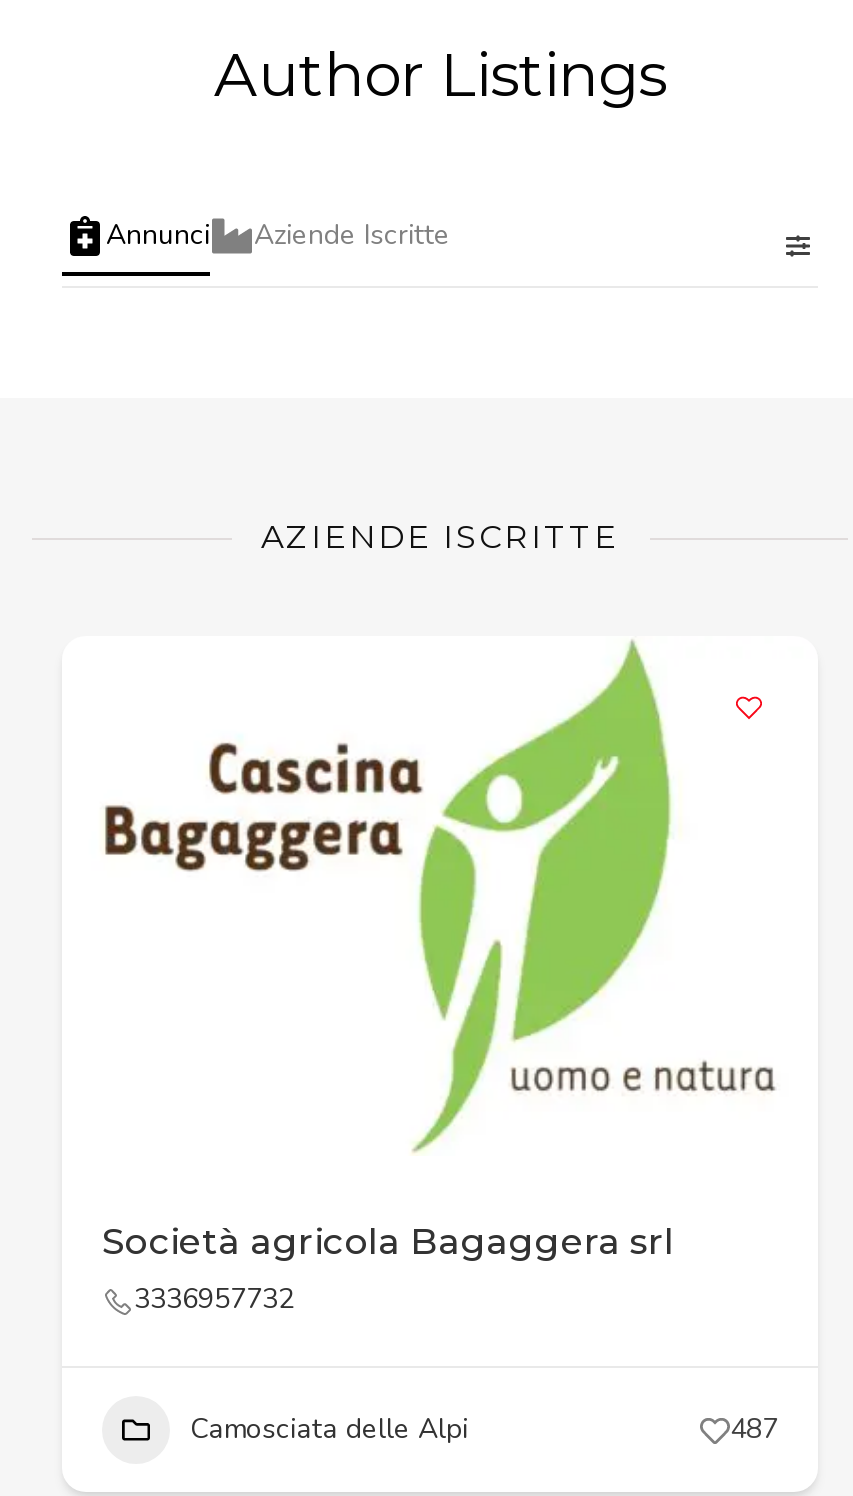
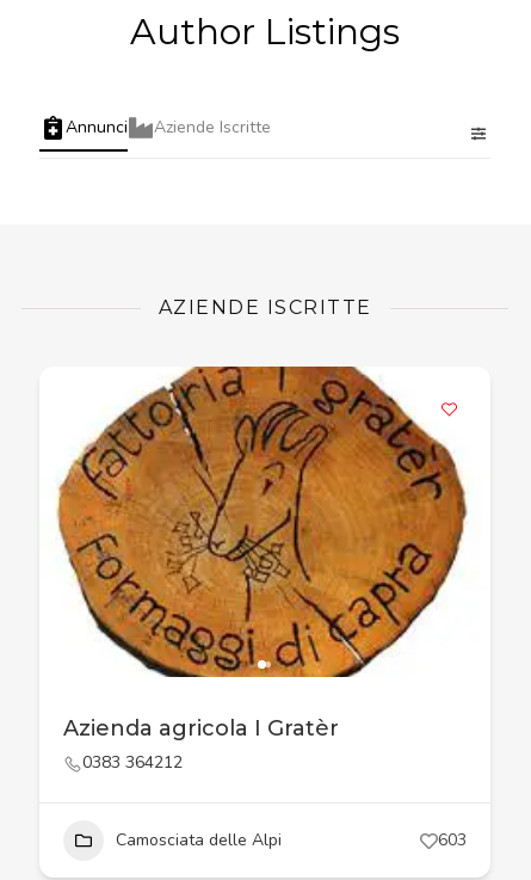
[90,636,780,1318] [image] | Società agricola Bagaggera srl | 3336957732 -> [55,365,468,774] [image] | Azienda agricola I Gratèr | 0383 364212
[730,1410,778,1448] 487 -> [438,829,467,851] 603

